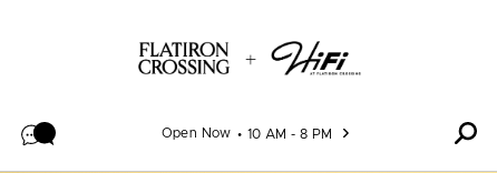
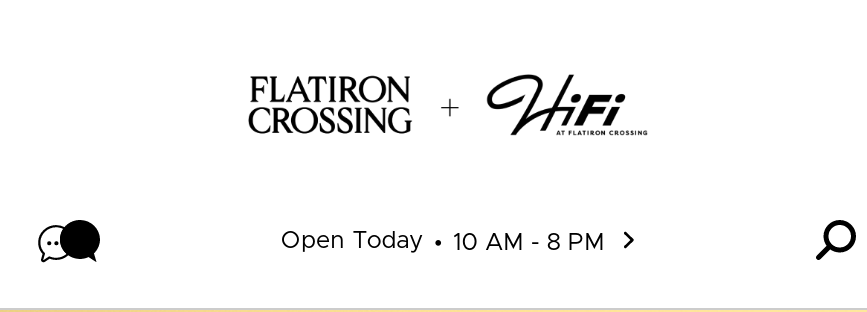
[161,126,231,139] Open Now -> [281,227,424,251] Open Today

